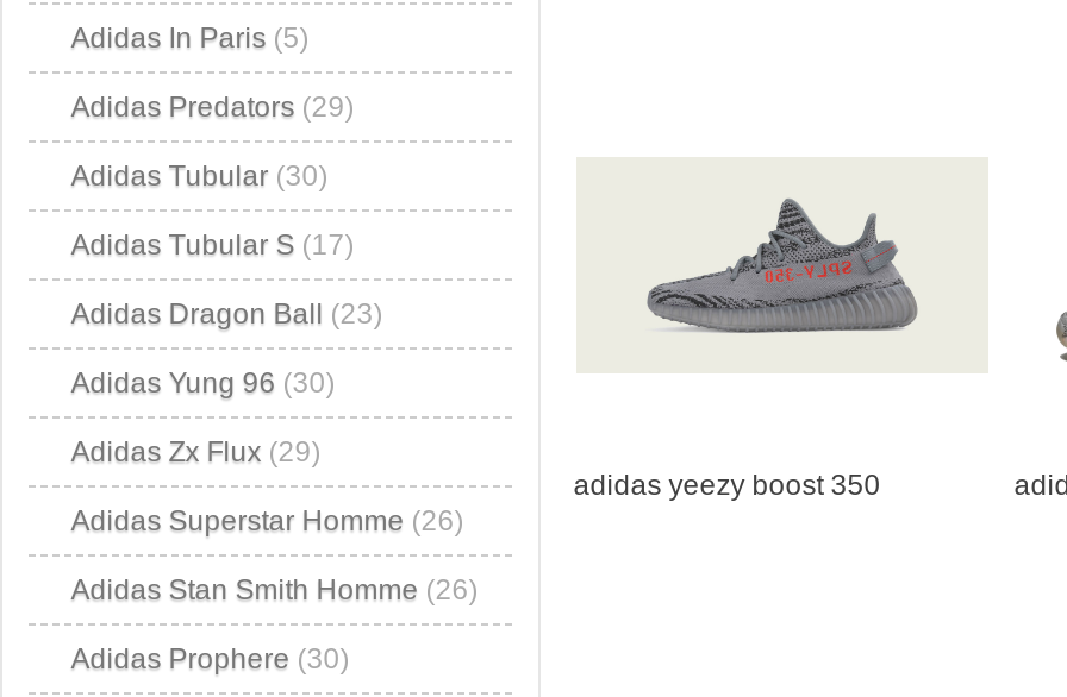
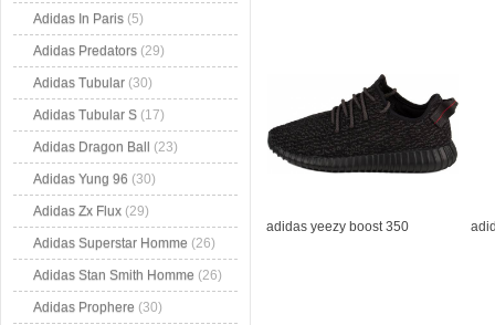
[576,157,988,373] [image] -> [266,74,459,175] [image]

